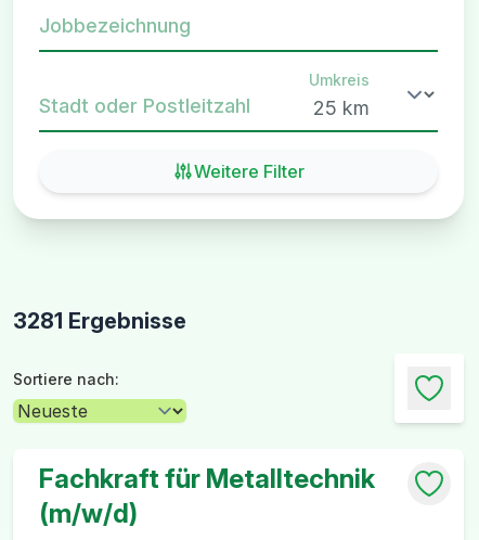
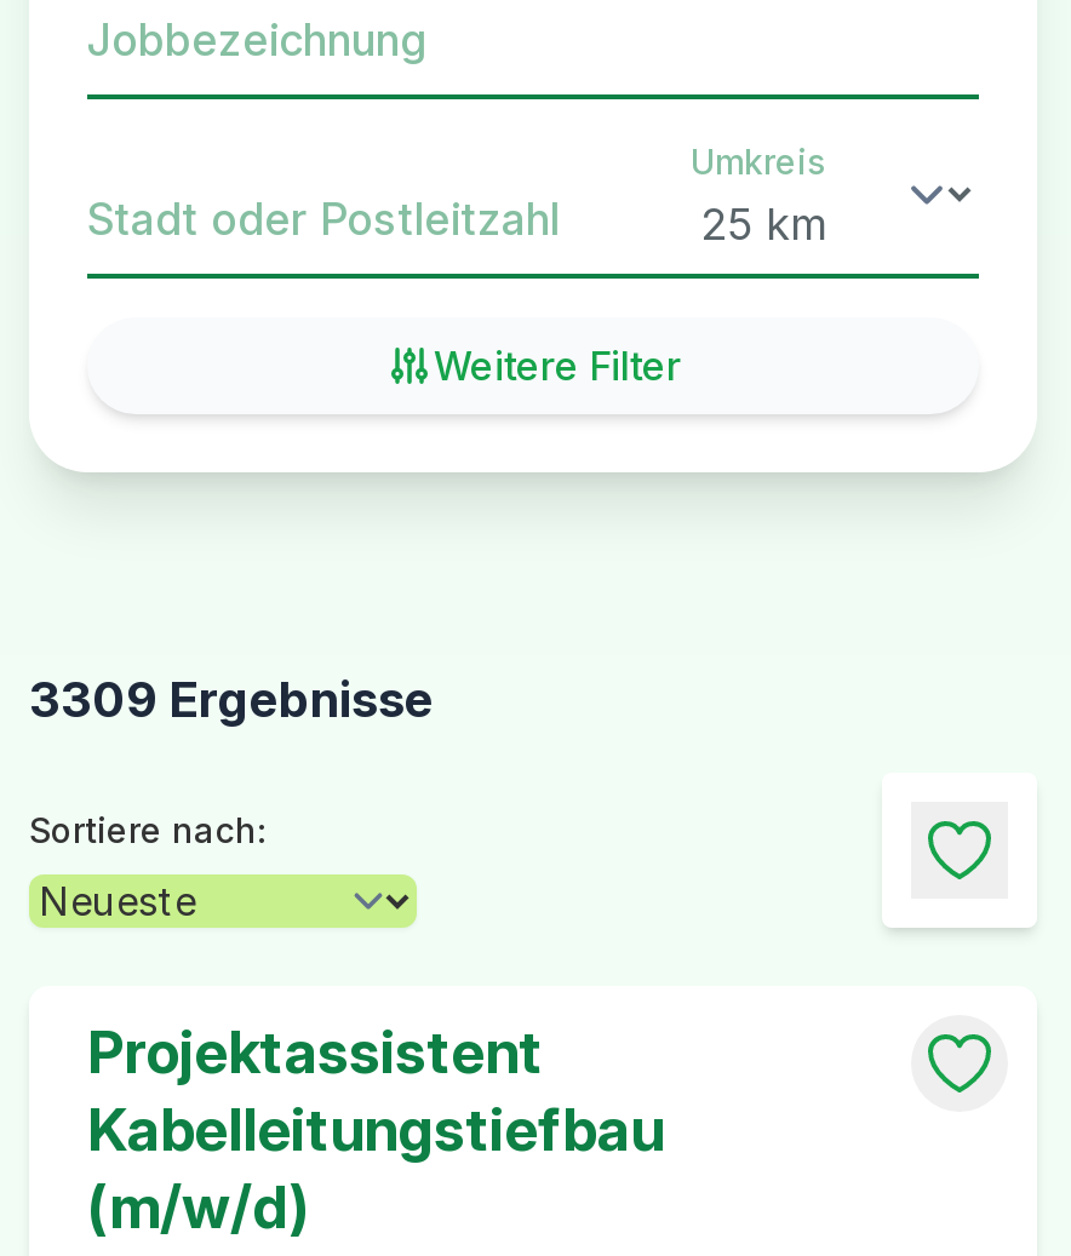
[13,308,186,334] 3281 Ergebnisse -> [29,671,434,729] 3309 Ergebnisse
[39,463,375,494] Fachkraft für Metalltechnik -> [87,1017,664,1165] Projektassistent | Kabelleitungstiefbau

